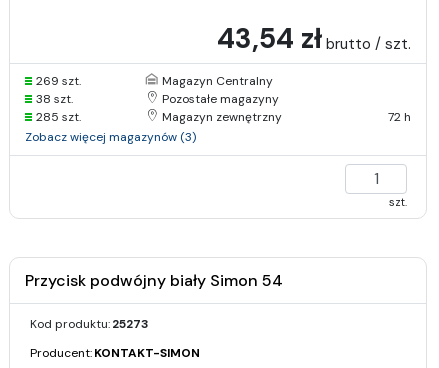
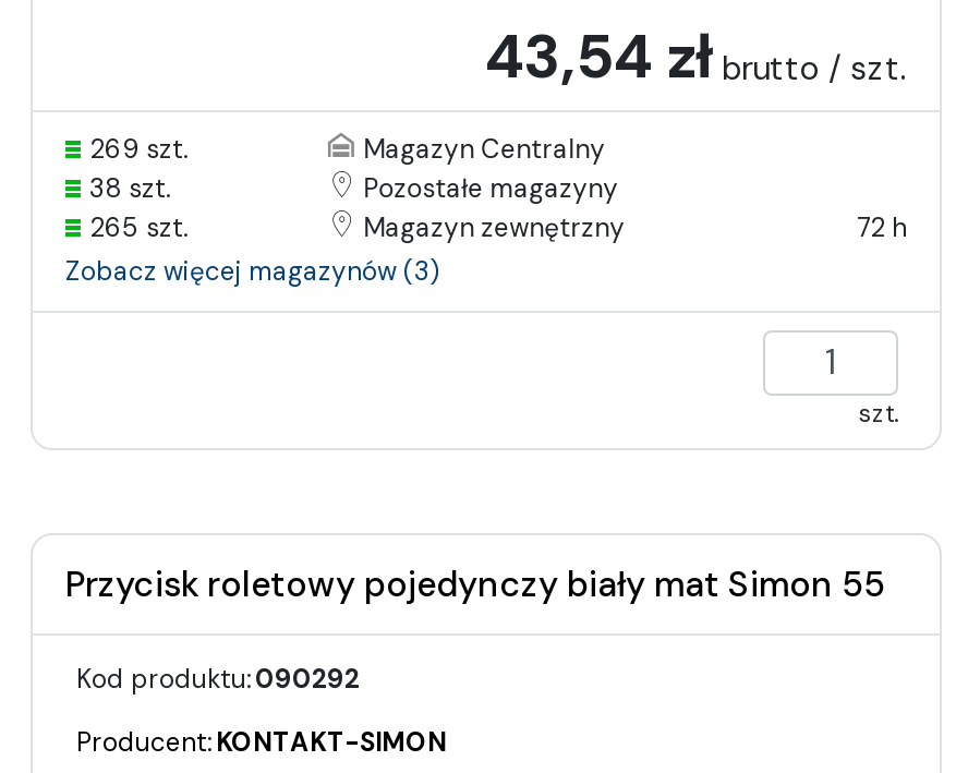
[36,109,81,125] 285 szt. -> [89,210,187,245] 265 szt.
[25,270,283,291] Przycisk podwójny biały Simon 54 -> [65,561,885,607] Przycisk roletowy pojedynczy biały mat Simon 55
[30,316,149,332] Kod produktu: 25273 -> [76,662,360,697] Kod produktu: 090292

